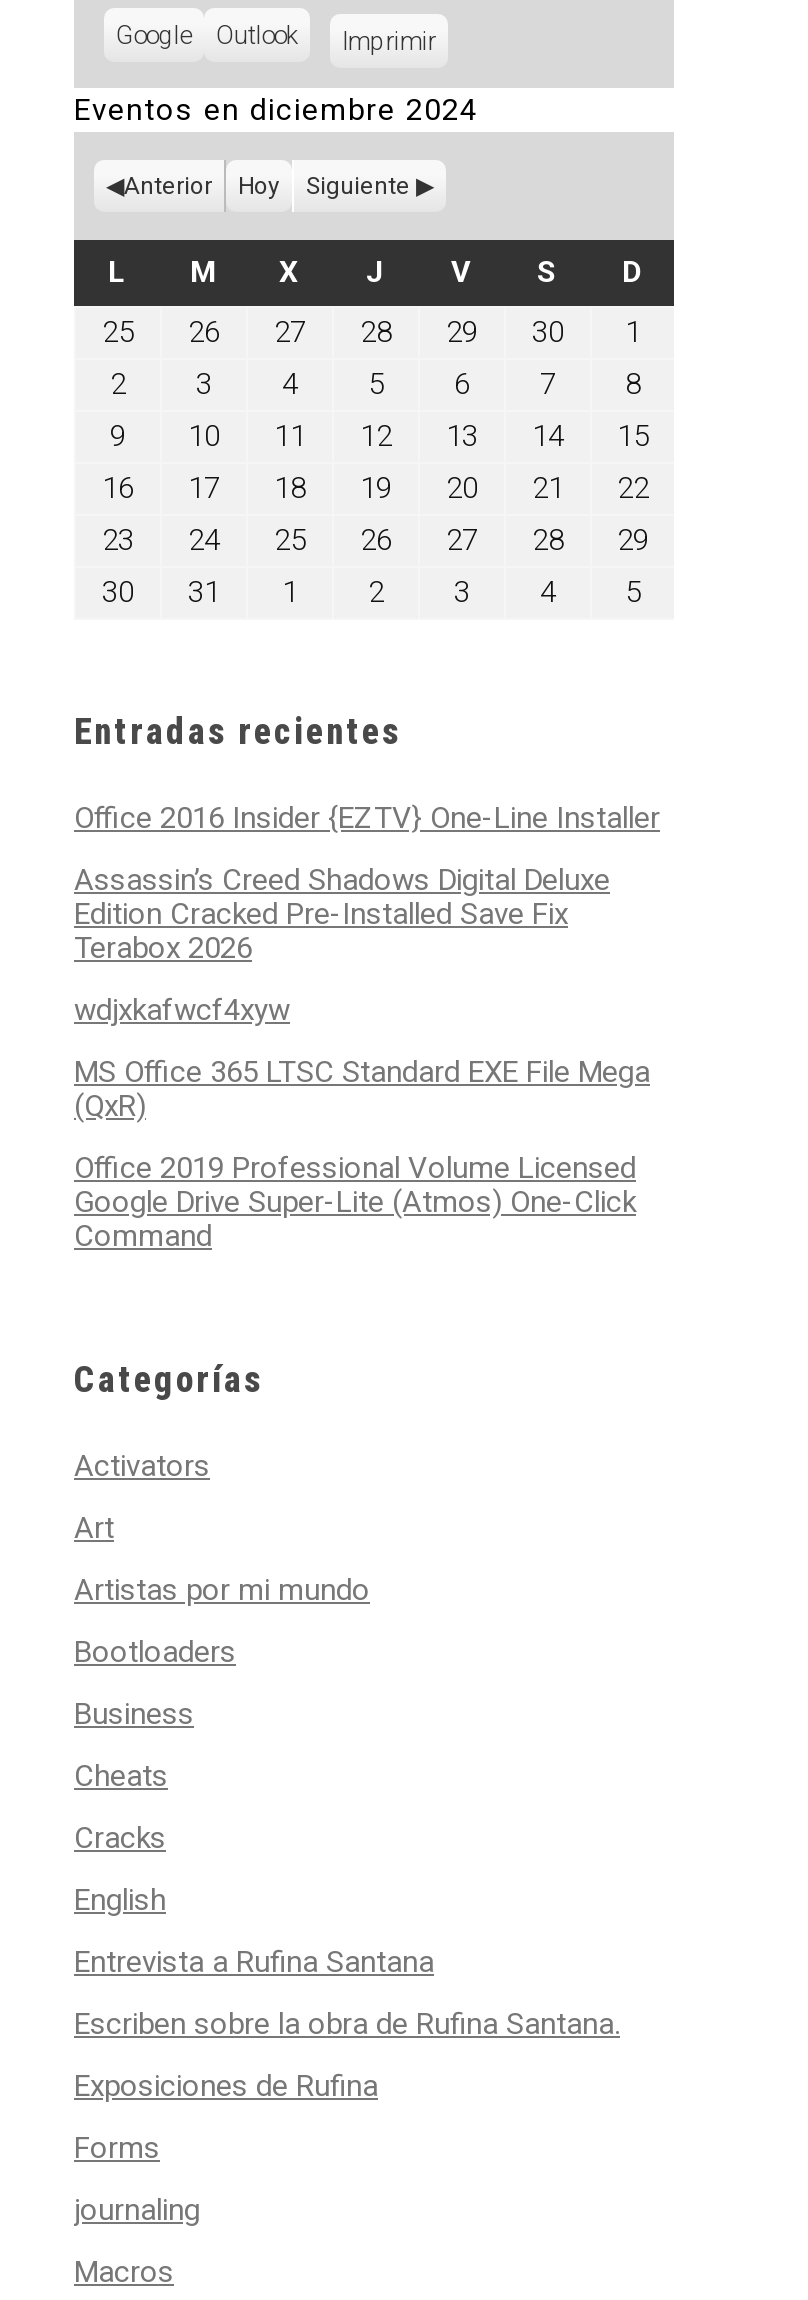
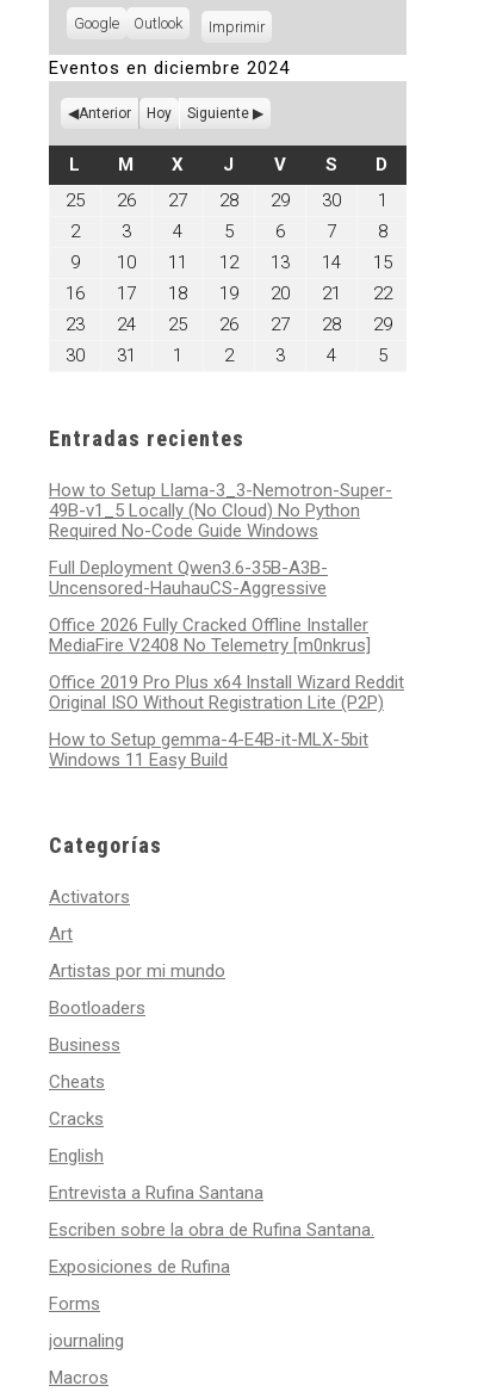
[74,800,660,836] Office 2016 Insider {EZTV} One-Line Installer -> [49,480,392,542] How to Setup Llama-3_3-Nemotron-Super- | 49B-v1_5 Locally (No Cloud) No Python | Required No-Code Guide Windows
[74,862,610,966] Assassin’s Creed Shadows Digital Deluxe | Edition Cracked Pre-Installed Save Fix | Terabox 2026 -> [49,557,328,599] Full Deployment Qwen3.6-35B-A3B- | Uncensored-HauhauCS-Aggressive
[74,992,290,1028] wdjxkafwcf4xyw -> [49,614,371,656] Office 2026 Fully Cracked Offline Installer | MediaFire V2408 No Telemetry [m0nkrus]
[74,1054,650,1124] MS Office 365 LTSC Standard EXE File Mega | (QxR) -> [49,672,404,713] Office 2019 Pro Plus x64 Install Wizard Reddit | Original ISO Without Registration Lite (P2P)
[74,1150,636,1254] Office 2019 Professional Volume Licensed | Google Drive Super-Lite (Atmos) One-Click | Command -> [49,729,368,771] How to Setup gemma-4-E4B-it-MLX-5bit | Windows 11 Easy Build

